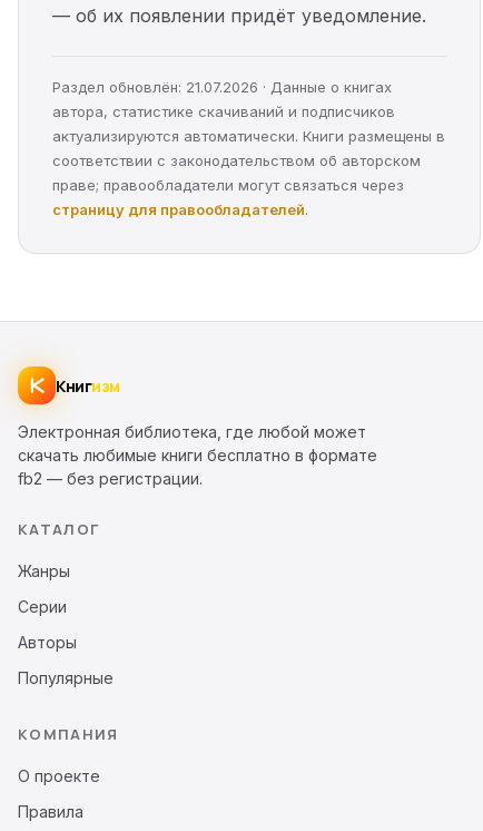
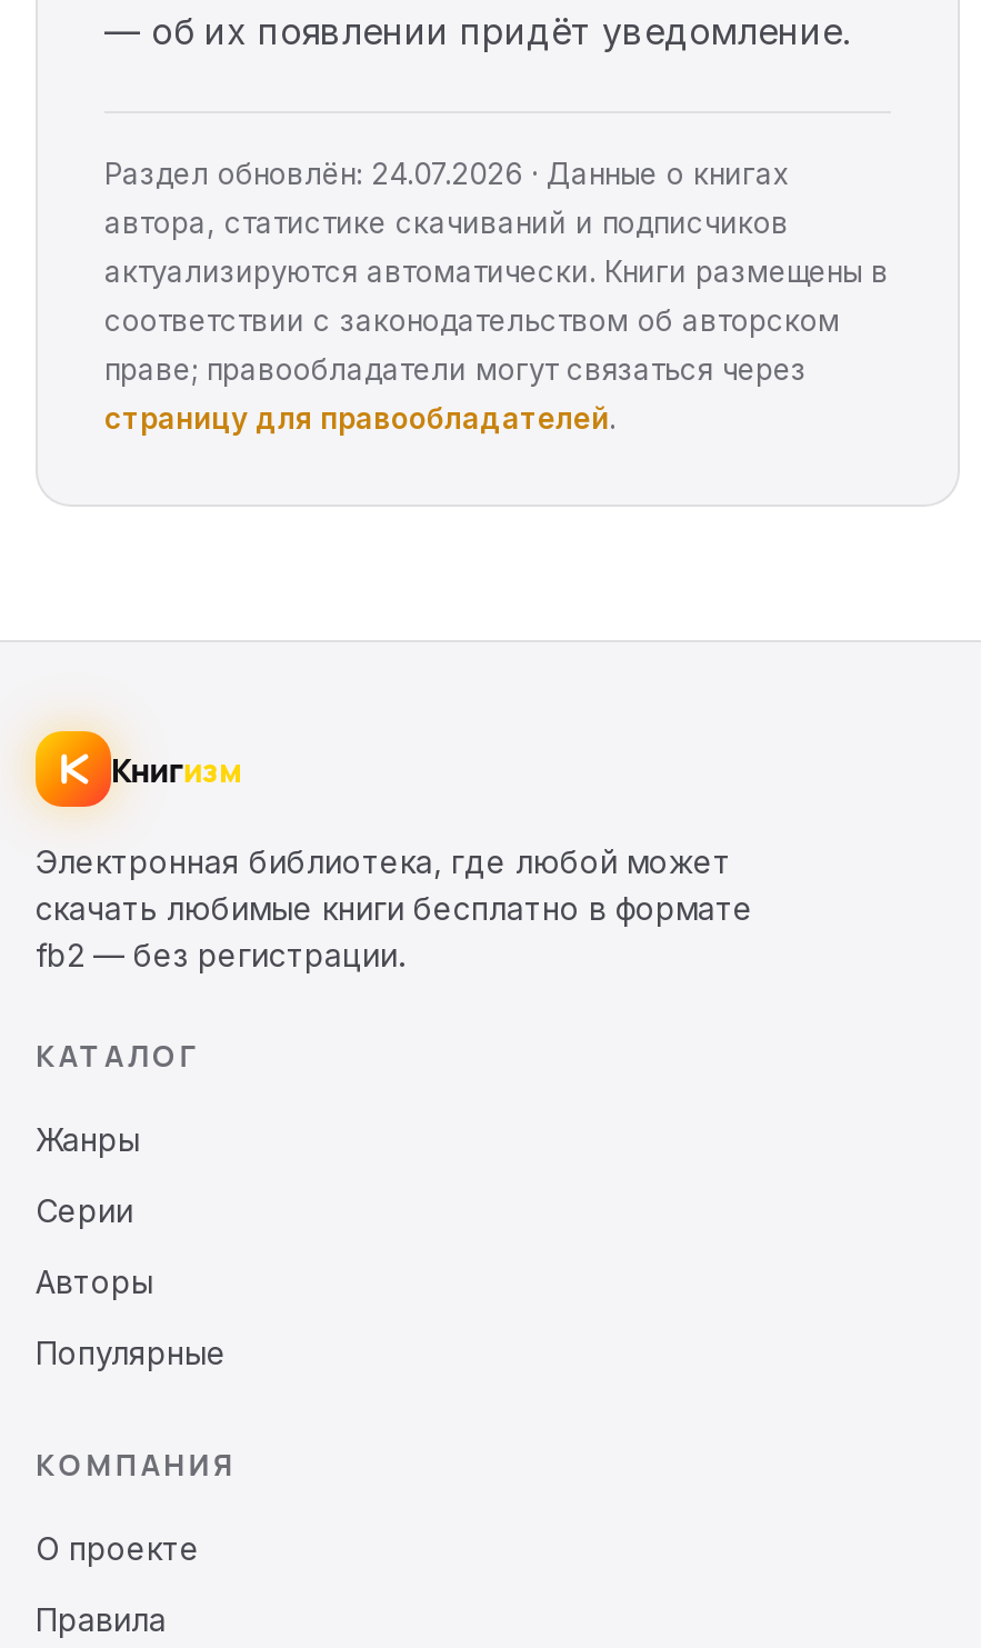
[52,78,392,96] Раздел обновлён: 21.07.2026 · Данные о книгах -> [104,156,789,191] Раздел обновлён: 24.07.2026 · Данные о книгах

